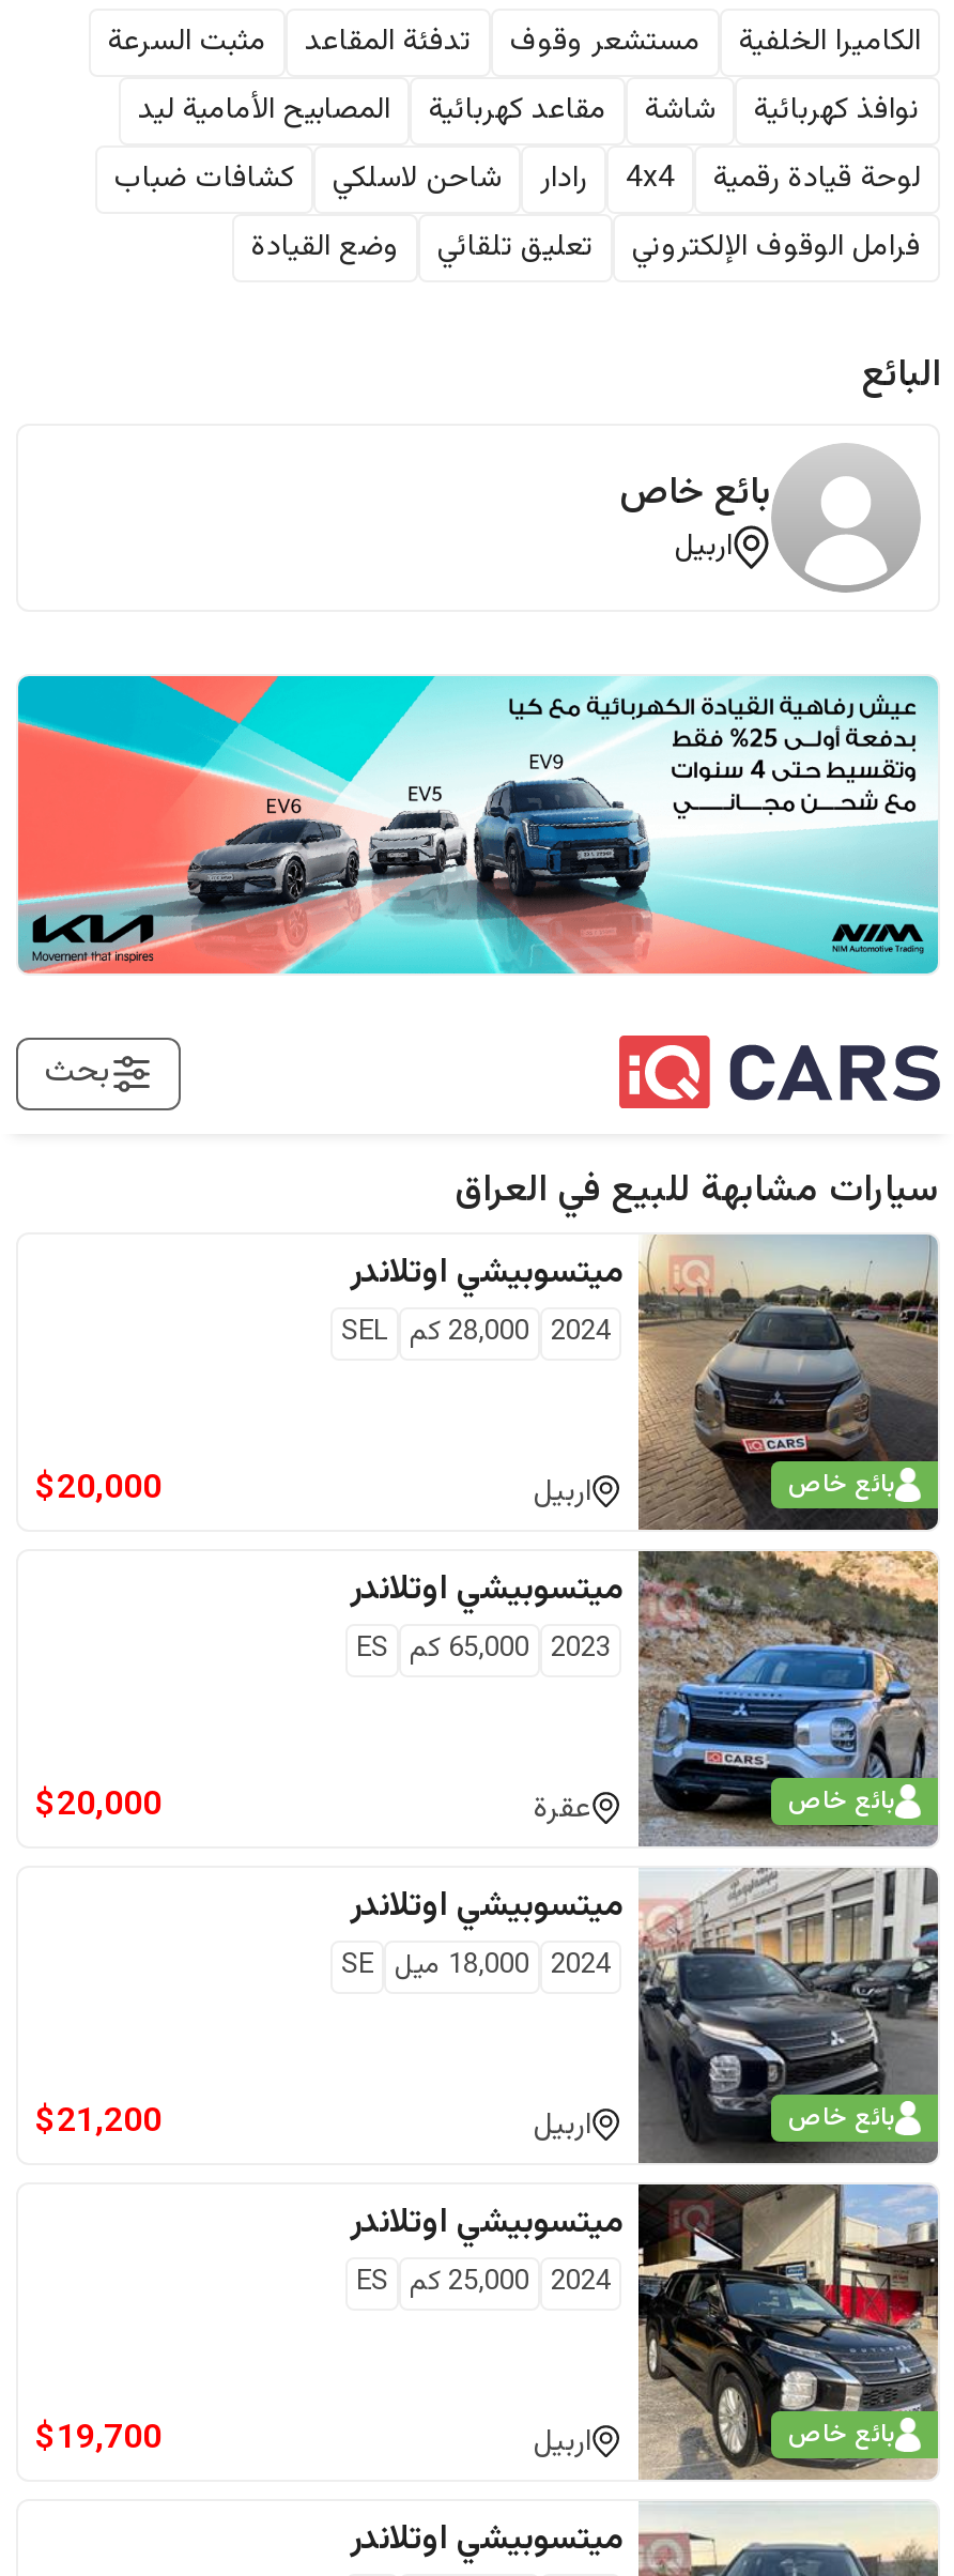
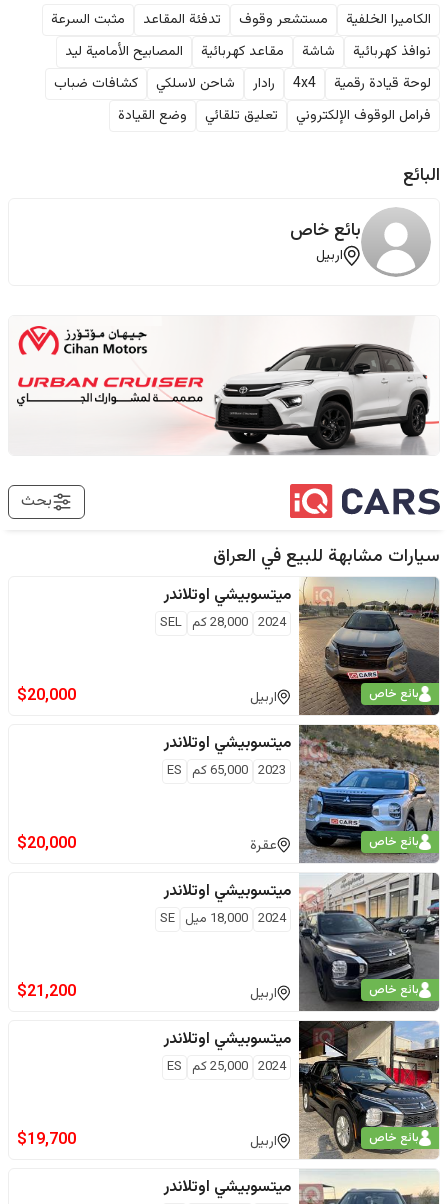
[16,674,940,976] [image] -> [9,316,439,456] [image]

